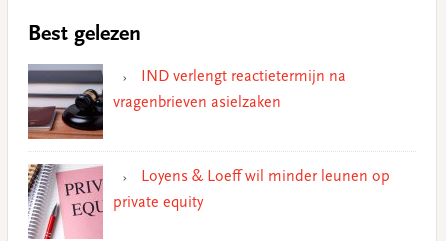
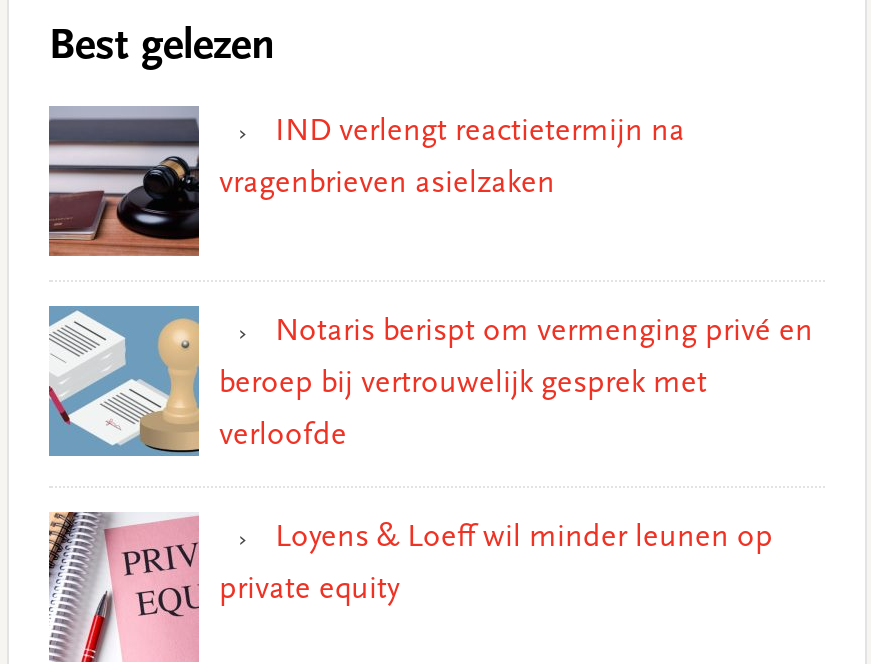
none -> [47,304,813,458] [image] | Notaris berispt om vermenging privé en | beroep bij vertrouwelijk gesprek met | verloofde

